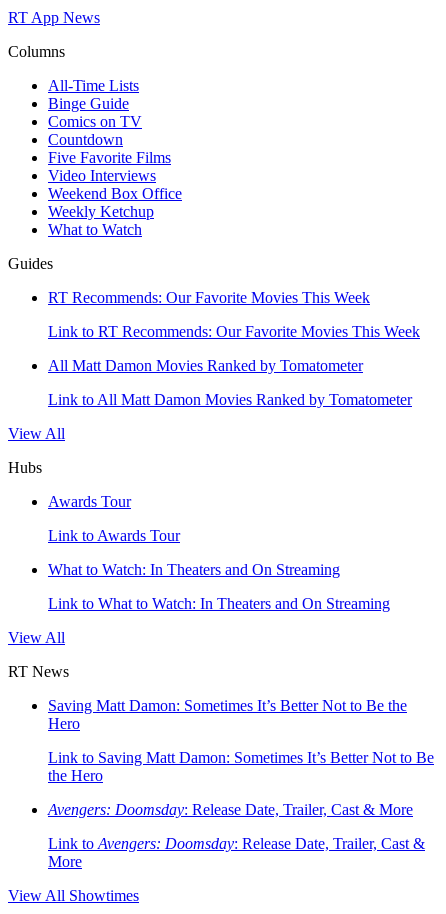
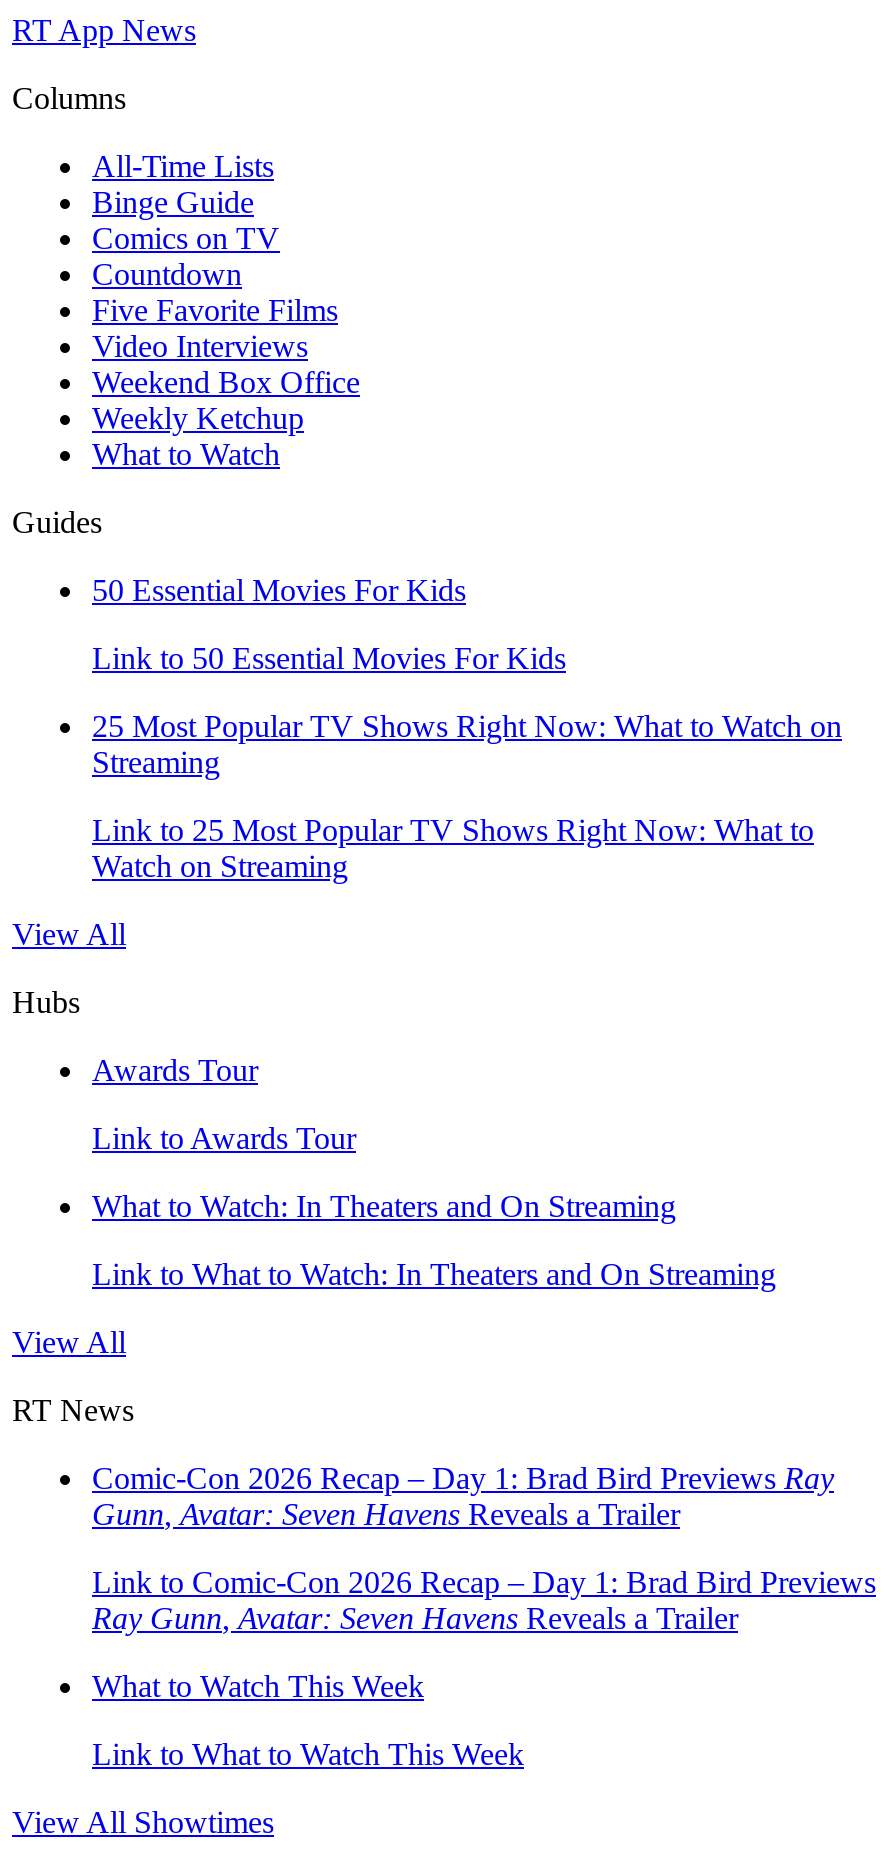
[48,289,370,306] RT Recommends: Our Favorite Movies This Week -> [92,573,466,607] 50 Essential Movies For Kids
[48,323,420,340] Link to RT Recommends: Our Favorite Movies This Week -> [92,641,566,675] Link to 50 Essential Movies For Kids
[48,357,363,374] All Matt Damon Movies Ranked by Tomatometer -> [92,709,842,779] 25 Most Popular TV Shows Right Now: What to Watch on | Streaming
[48,391,412,408] Link to All Matt Damon Movies Ranked by Tomatometer -> [92,813,814,883] Link to 25 Most Popular TV Shows Right Now: What to | Watch on Streaming
moved [8,425,390,680] -> [12,917,776,1427]: View All | Hubs | Awards Tour | Link to Awards Tour | What to Watch: In Theaters and On Streaming | Link to What to Watch: In Theaters and On Streaming | View All | RT News
[48,697,407,732] Saving Matt Damon: Sometimes It’s Better Not to Be the | Hero -> [92,1461,834,1531] Comic-Con 2026 Recap – Day 1: Brad Bird Previews Ray | Gunn, Avatar: Seven Havens Reveals a Trailer
[48,749,434,784] Link to Saving Matt Damon: Sometimes It’s Better Not to Be | the Hero -> [92,1565,876,1635] Link to Comic-Con 2026 Recap – Day 1: Brad Bird Previews | Ray Gunn, Avatar: Seven Havens Reveals a Trailer
[48,801,413,818] Avengers: Doomsday: Release Date, Trailer, Cast & More -> [92,1669,424,1703] What to Watch This Week
[48,835,425,870] Link to Avengers: Doomsday: Release Date, Trailer, Cast & | More -> [92,1737,524,1771] Link to What to Watch This Week

